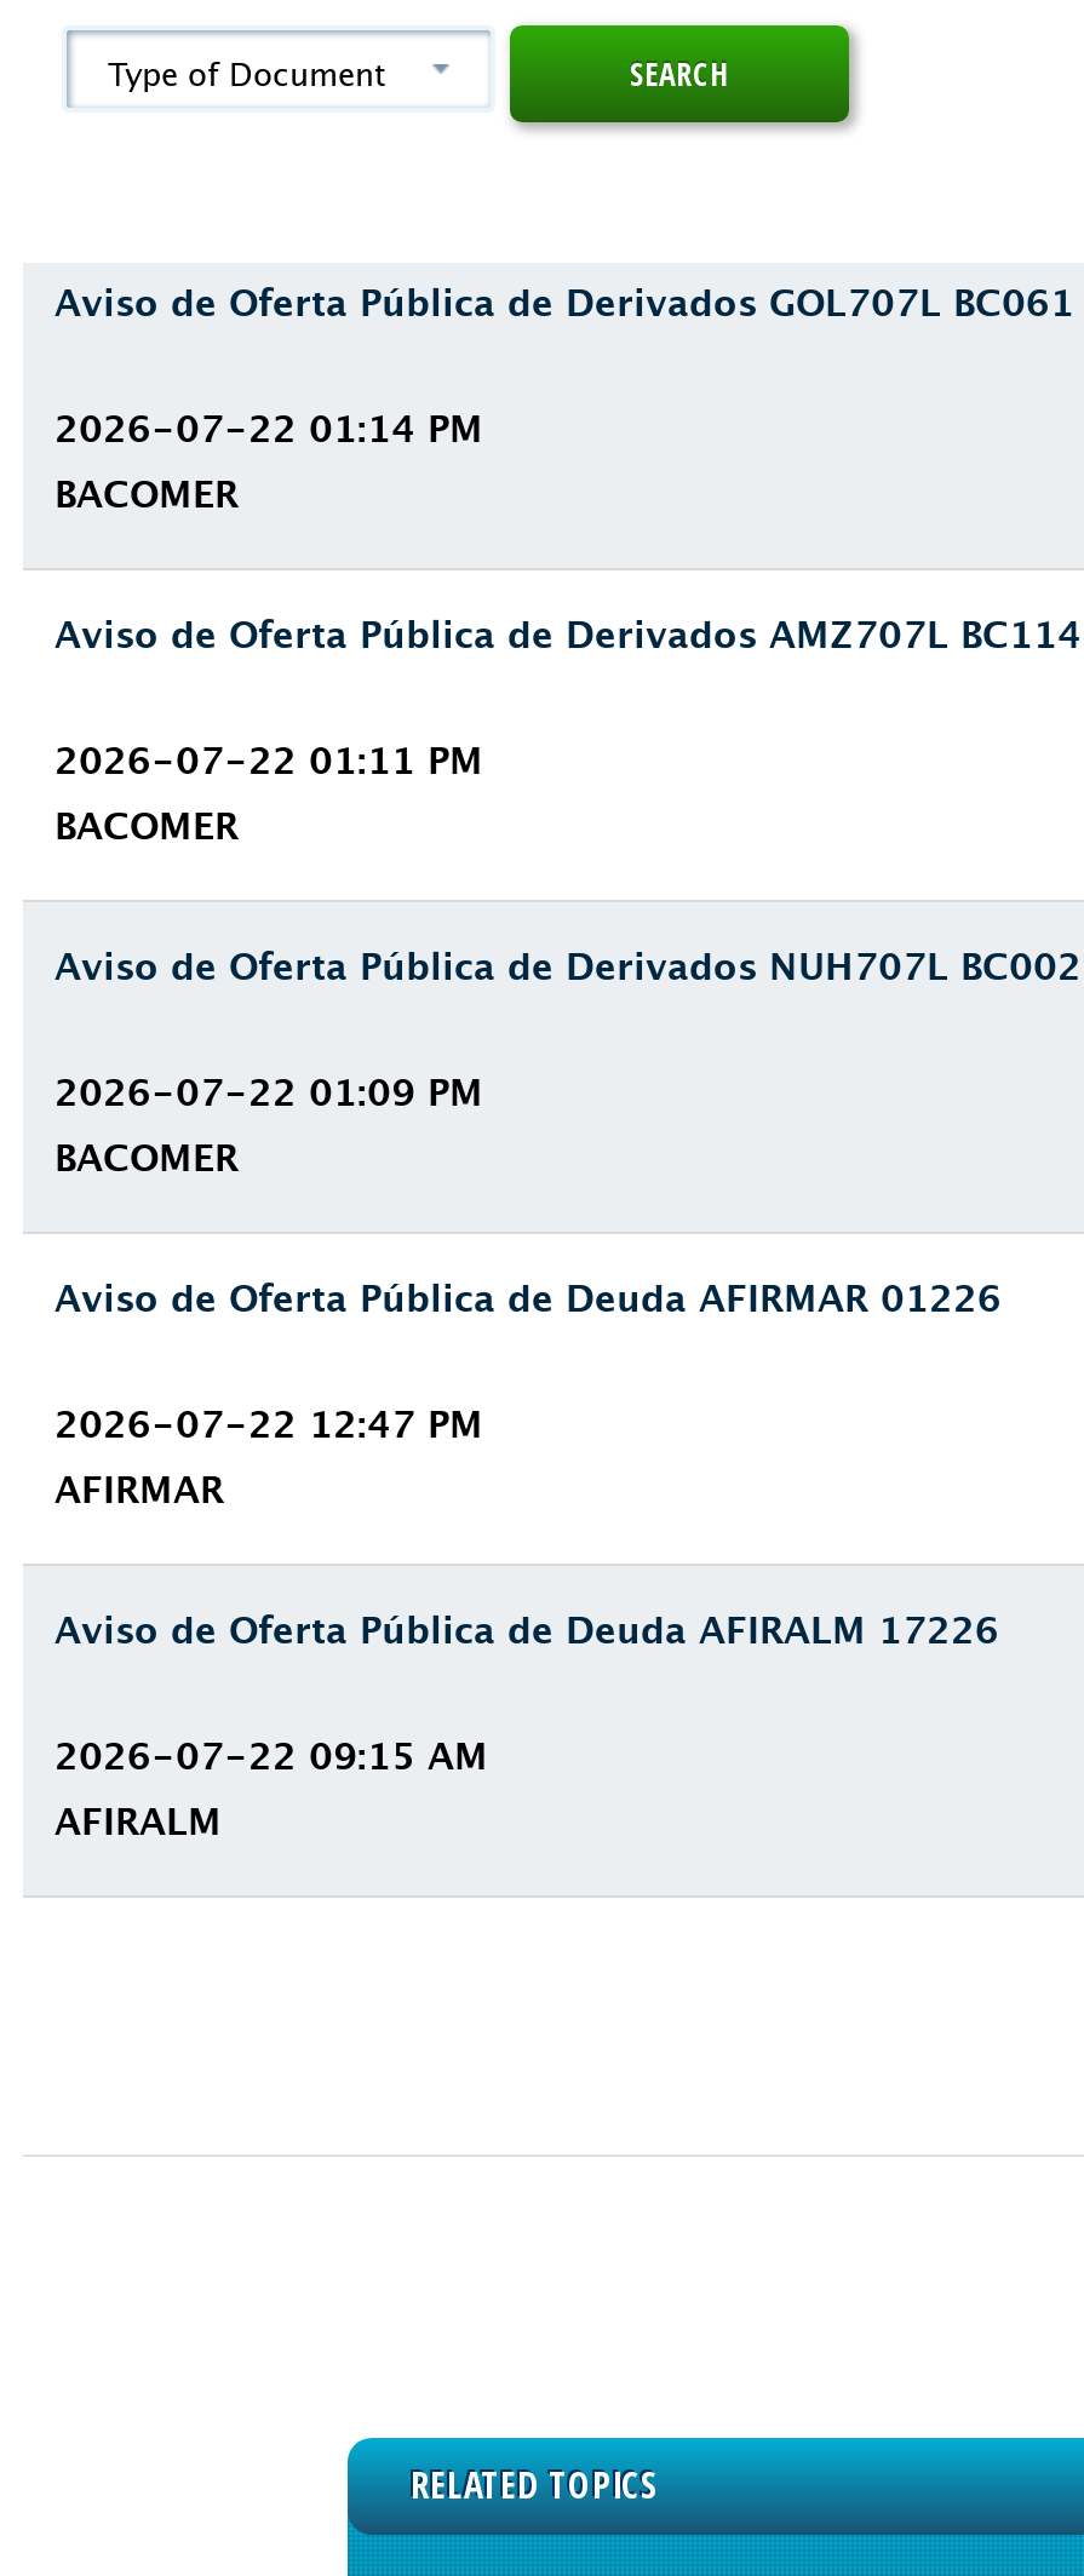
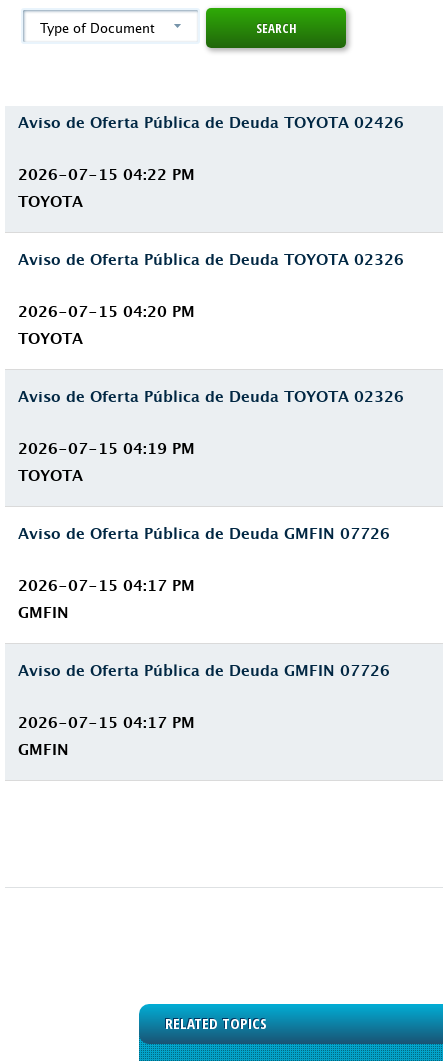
[55,282,1074,323] Aviso de Oferta Pública de Derivados GOL707L BC061 -> [18,114,404,131] Aviso de Oferta Pública de Deuda TOYOTA 02426
[55,408,483,449] 2026-07-22 01:14 PM -> [18,166,195,183] 2026-07-15 04:22 PM
[55,474,239,515] BACOMER -> [18,193,83,210] TOYOTA
[55,614,1082,655] Aviso de Oferta Pública de Derivados AMZ707L BC114 -> [18,251,404,268] Aviso de Oferta Pública de Deuda TOYOTA 02326
[55,740,483,781] 2026-07-22 01:11 PM -> [18,303,195,320] 2026-07-15 04:20 PM
[55,805,239,847] BACOMER -> [18,330,83,347] TOYOTA
[55,946,1082,987] Aviso de Oferta Pública de Derivados NUH707L BC002 -> [18,388,404,405] Aviso de Oferta Pública de Deuda TOYOTA 02326
[55,1072,483,1113] 2026-07-22 01:09 PM -> [18,440,195,457] 2026-07-15 04:19 PM
[55,1137,239,1178] BACOMER -> [18,467,83,484] TOYOTA
[55,1278,1002,1319] Aviso de Oferta Pública de Deuda AFIRMAR 01226 -> [18,525,390,542] Aviso de Oferta Pública de Deuda GMFIN 07726
[55,1404,483,1445] 2026-07-22 12:47 PM -> [18,577,195,594] 2026-07-15 04:17 PM
[55,1469,224,1510] AFIRMAR -> [18,604,69,621] GMFIN
[55,1610,999,1651] Aviso de Oferta Pública de Deuda AFIRALM 17226 -> [18,662,390,679] Aviso de Oferta Pública de Deuda GMFIN 07726
[55,1735,488,1777] 2026-07-22 09:15 AM -> [18,714,195,731] 2026-07-15 04:17 PM
[55,1801,222,1842] AFIRALM -> [18,741,69,758] GMFIN

